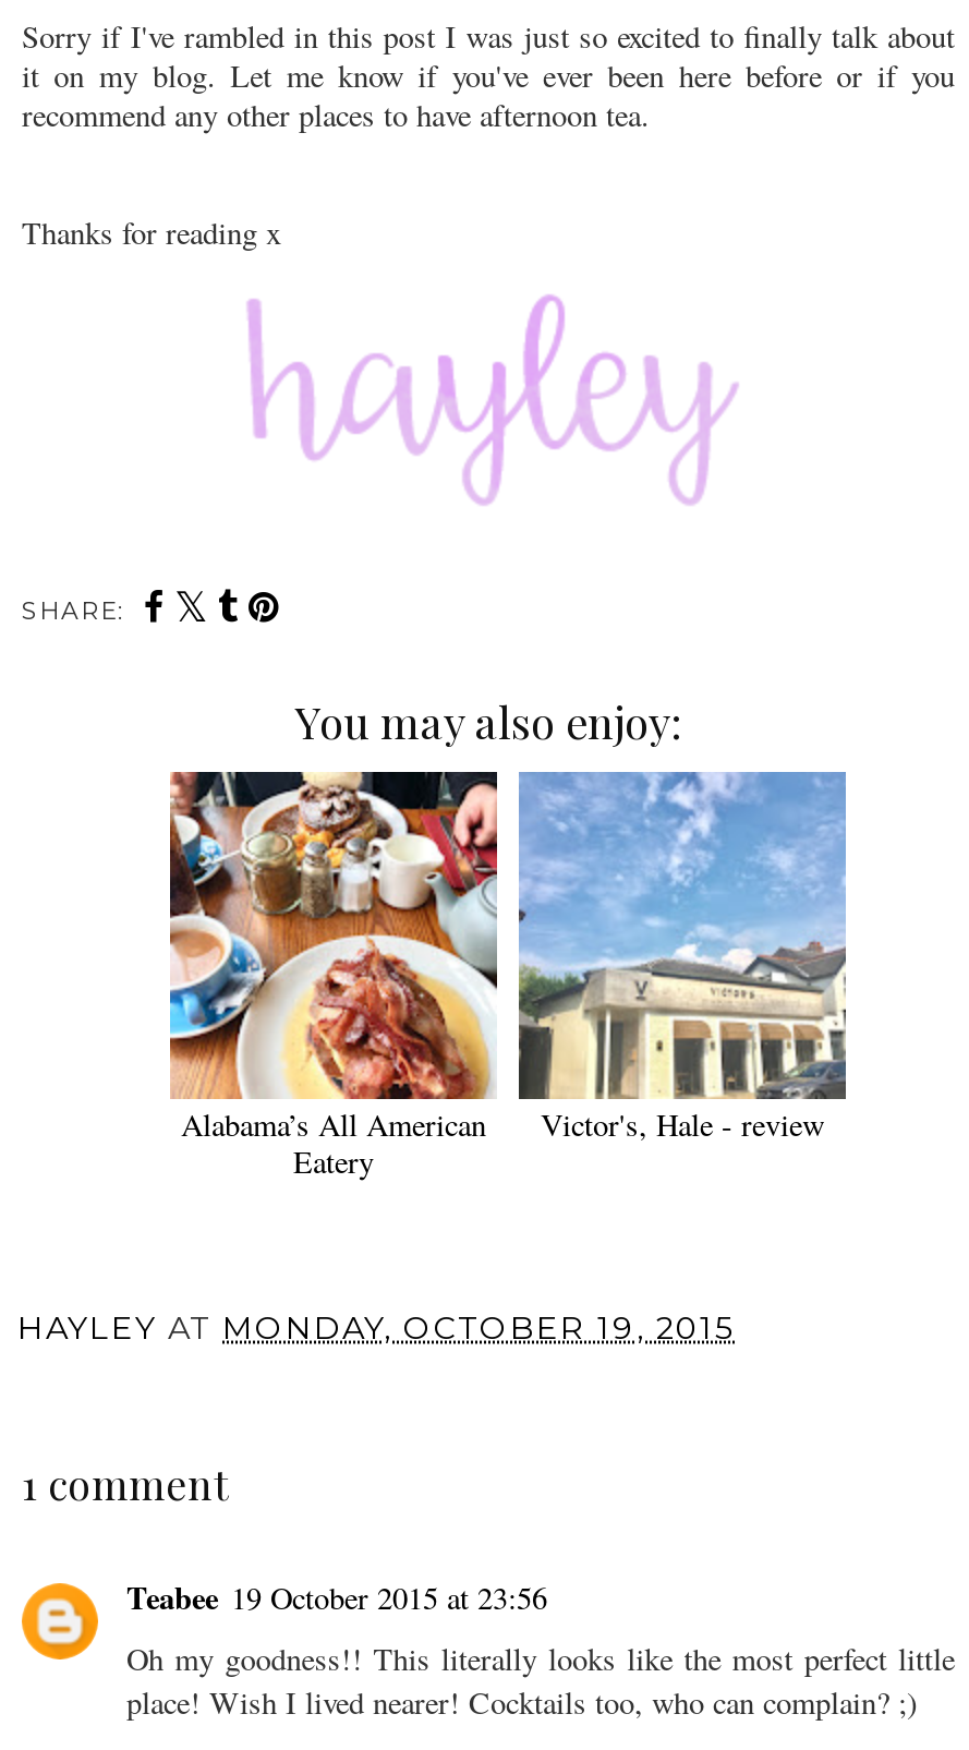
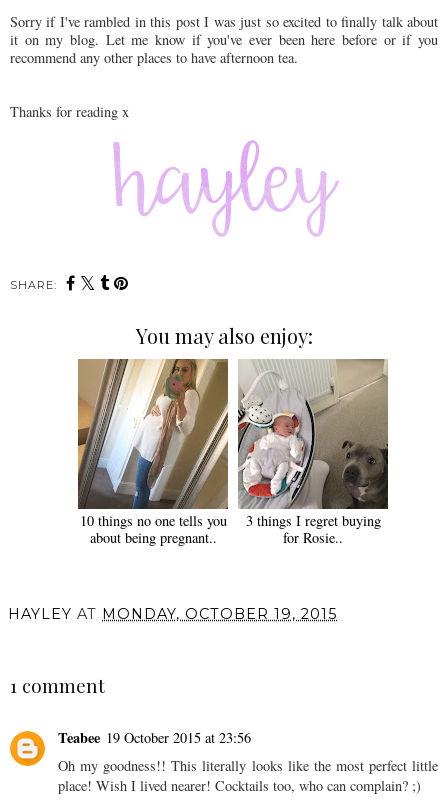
[168,770,499,1182] [image] | Alabama’s All American | Eatery -> [77,358,229,547] [image] | 10 things no one tells you | about being pregnant..
[517,770,848,1145] [image] | Victor's, Hale - review -> [237,358,389,547] [image] | 3 things I regret buying | for Rosie..

